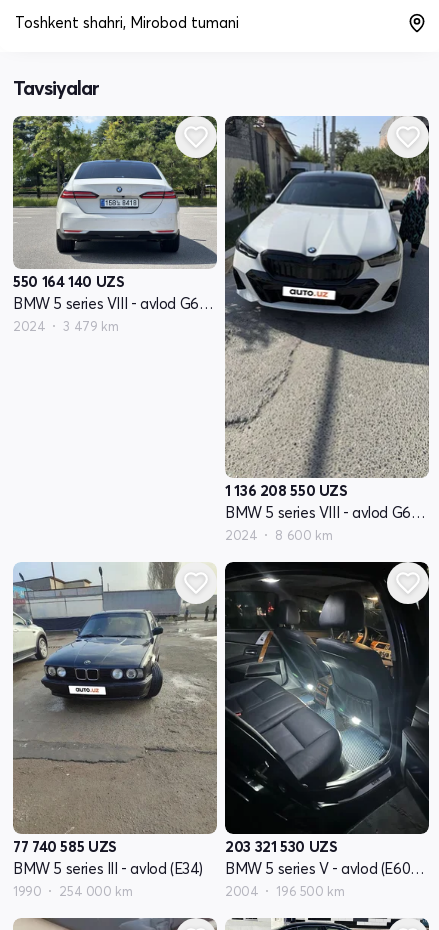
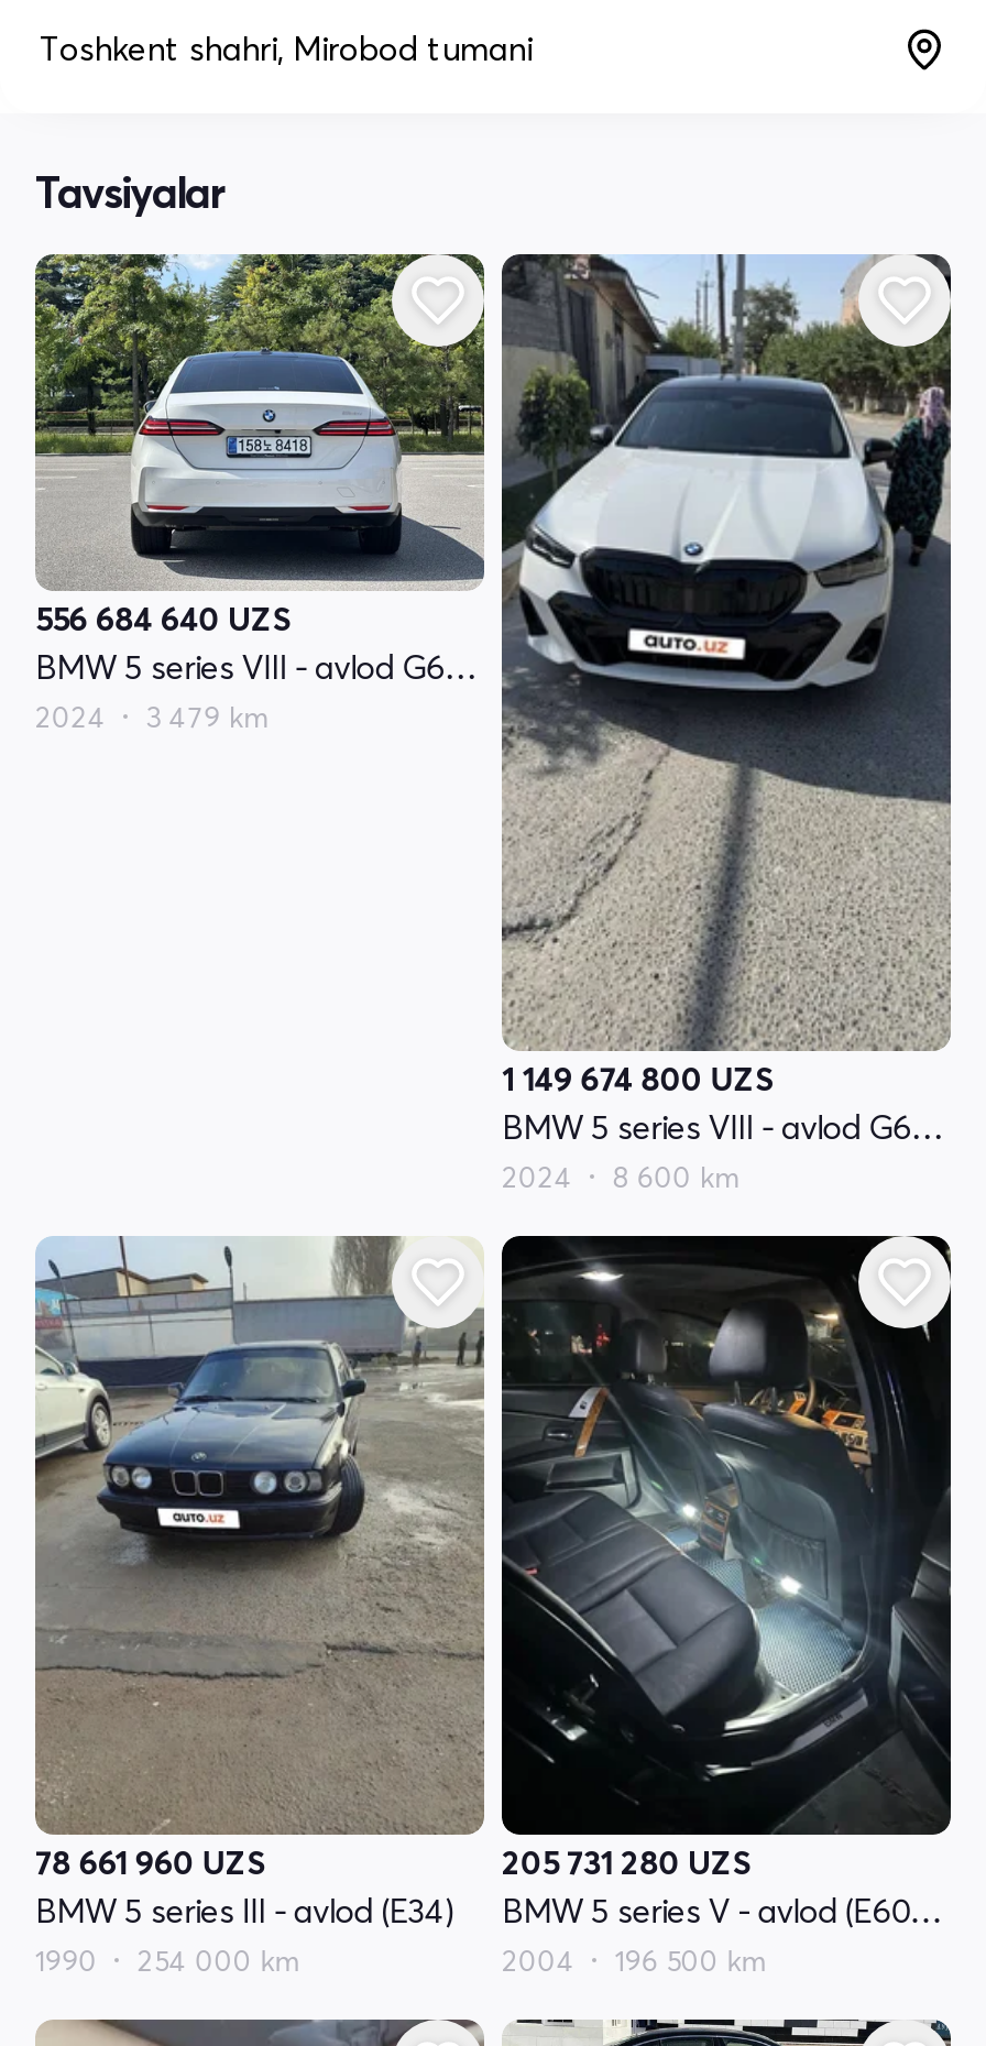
[13,272,124,291] 550 164 140 UZS -> [35,598,291,639] 556 684 640 UZS
[225,481,348,500] 1 136 208 550 UZS -> [502,1057,774,1099] 1 149 674 800 UZS
[13,837,117,856] 77 740 585 UZS -> [35,1841,266,1883] 78 661 960 UZS
[225,837,337,856] 203 321 530 UZS -> [502,1841,751,1883] 205 731 280 UZS

